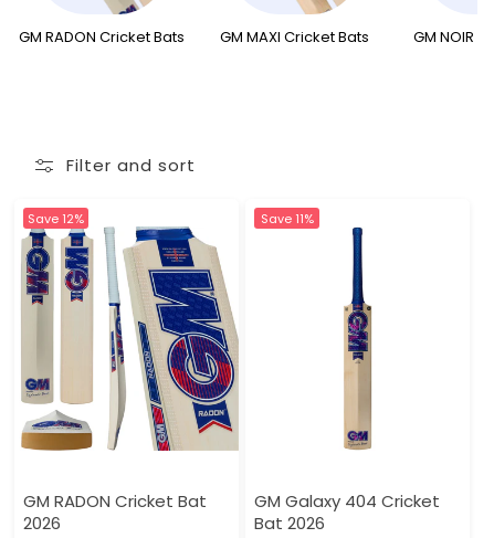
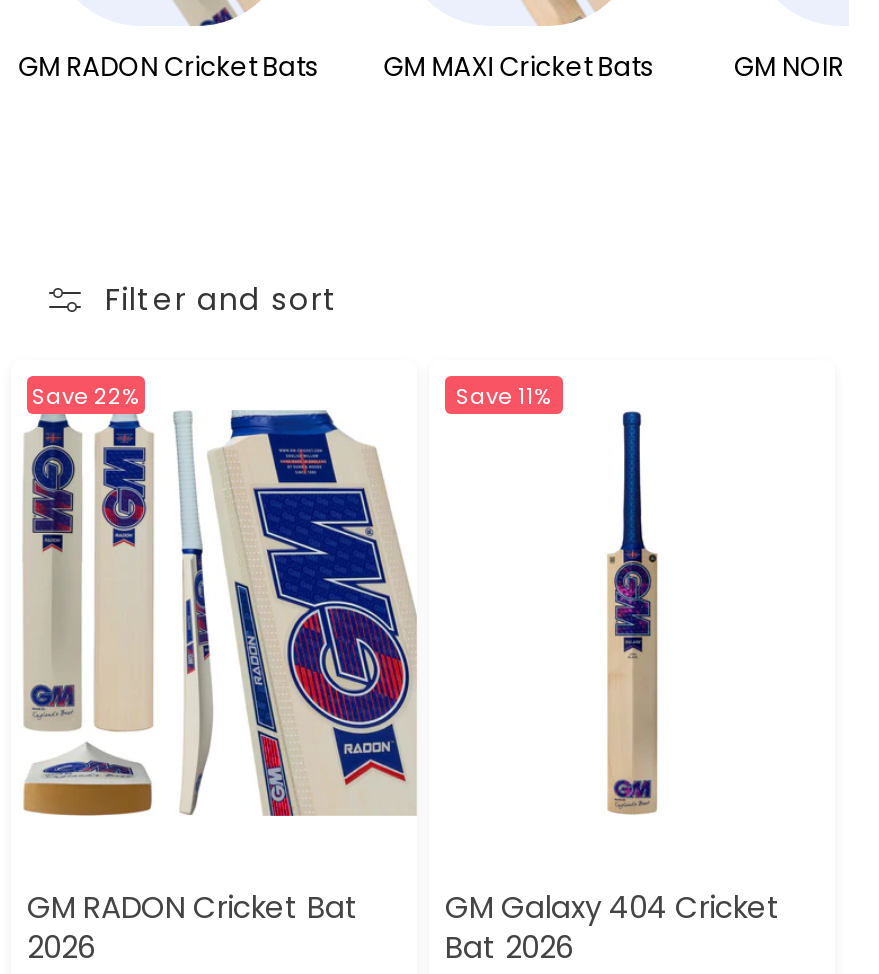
[28,209,84,227] Save 12% -> [32,379,140,411] Save 22%

